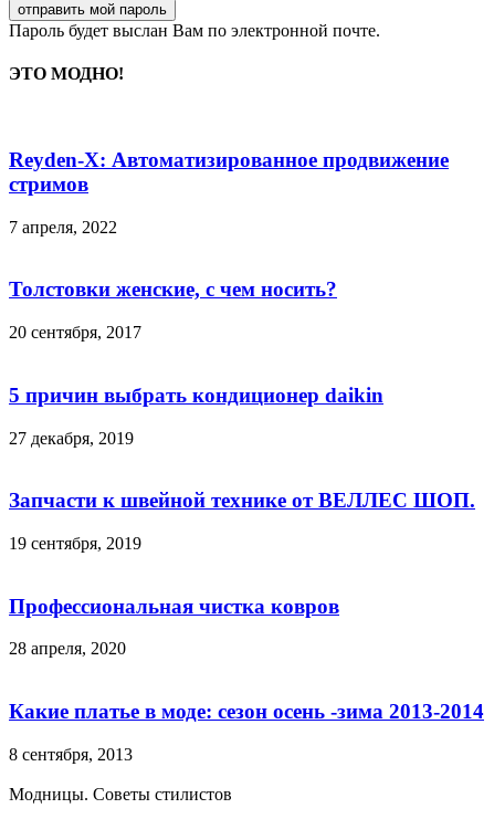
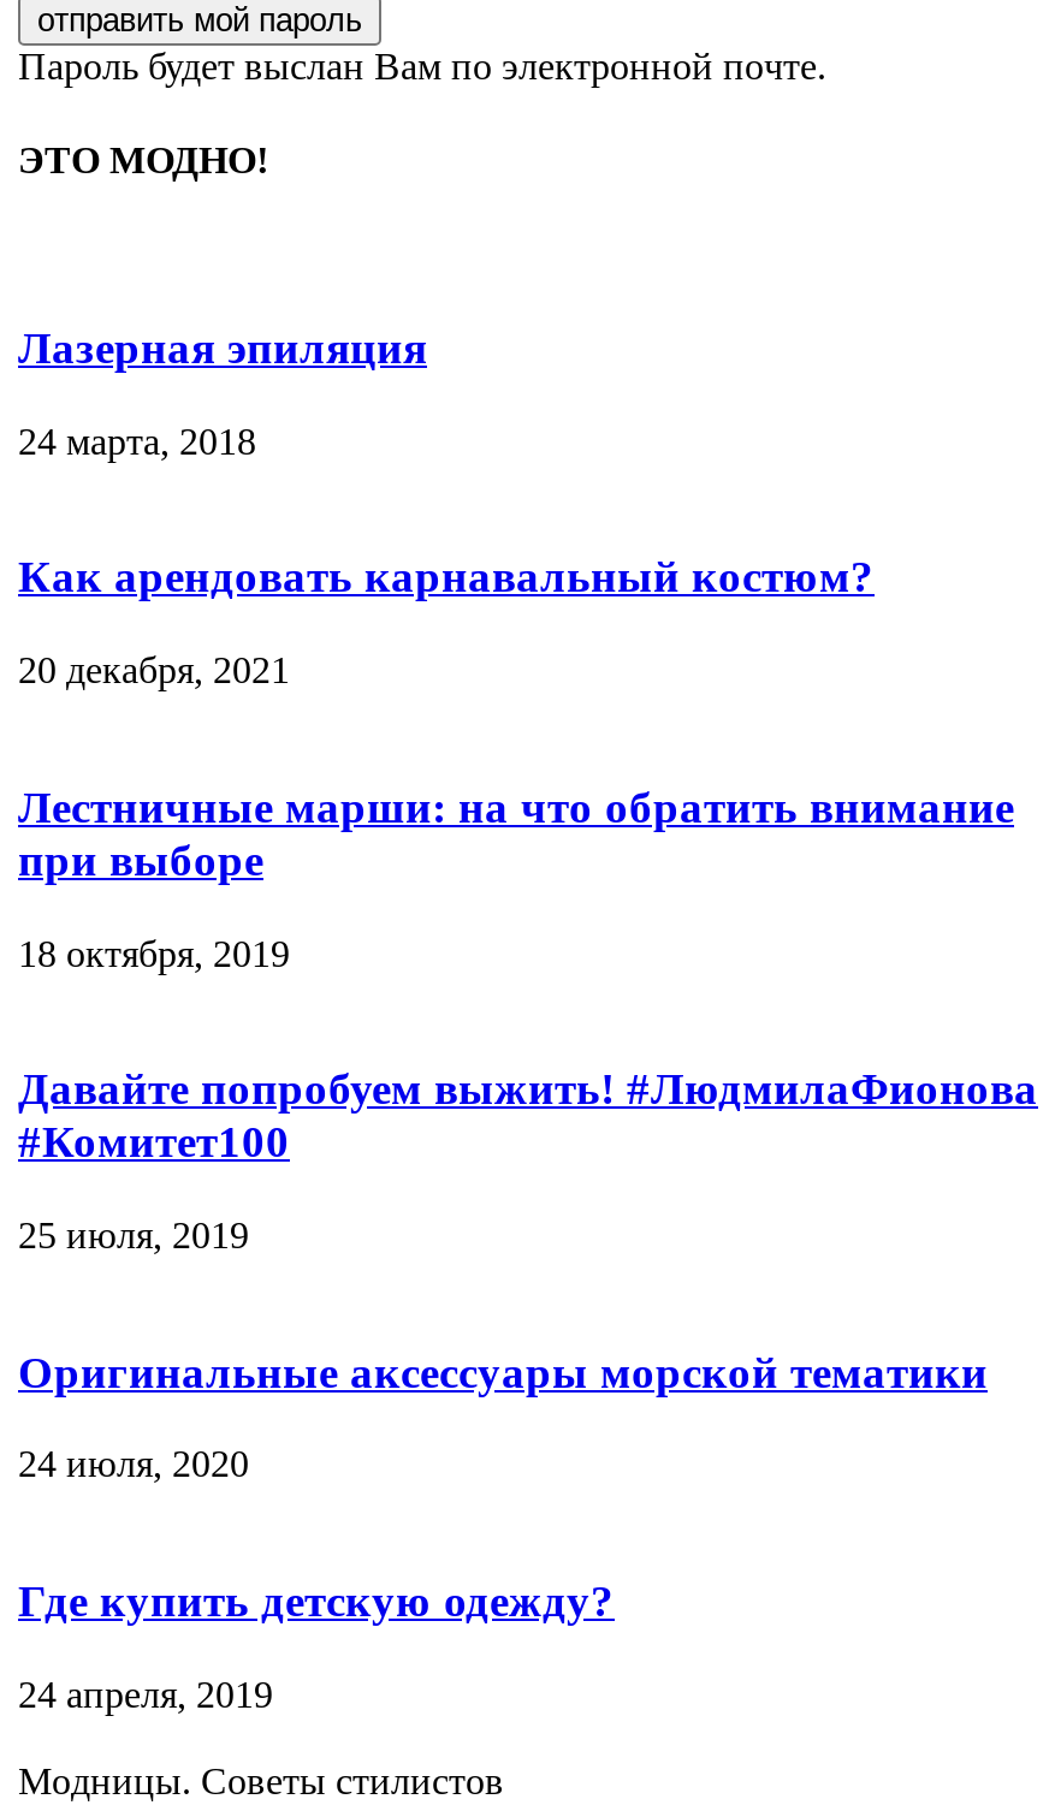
[9,148,449,196] Reyden-X: Автоматизированное продвижение | стримов -> [18,322,427,373] Лазерная эпиляция
[9,217,117,236] 7 апреля, 2022 -> [18,420,256,461] 24 марта, 2018
[9,278,337,301] Толстовки женские, с чем носить? -> [18,551,875,602] Как арендовать карнавальный костюм?
[9,323,141,342] 20 сентября, 2017 -> [18,650,290,690] 20 декабря, 2021
[9,383,383,407] 5 причин выбрать кондиционер daikin -> [18,781,1014,885] Лестничные марши: на что обратить внимание | при выборе
[9,428,134,447] 27 декабря, 2019 -> [18,932,290,973] 18 октября, 2019
[9,489,475,512] Запчасти к швейной технике от ВЕЛЛЕС ШОП. -> [18,1064,1038,1167] Давайте попробуем выжить! #ЛюдмилаФионова | #Комитет100
[9,534,141,553] 19 сентября, 2019 -> [18,1214,249,1255] 25 июля, 2019
[9,594,339,618] Профессиональная чистка ковров -> [18,1346,988,1397] Оригинальные аксессуары морской тематики
[9,639,126,658] 28 апреля, 2020 -> [18,1444,249,1485] 24 июля, 2020
[9,700,484,723] Какие платье в моде: сезон осень -зима 2013-2014 -> [18,1576,615,1626] Где купить детскую одежду?
[9,745,133,764] 8 сентября, 2013 -> [18,1673,273,1714] 24 апреля, 2019

